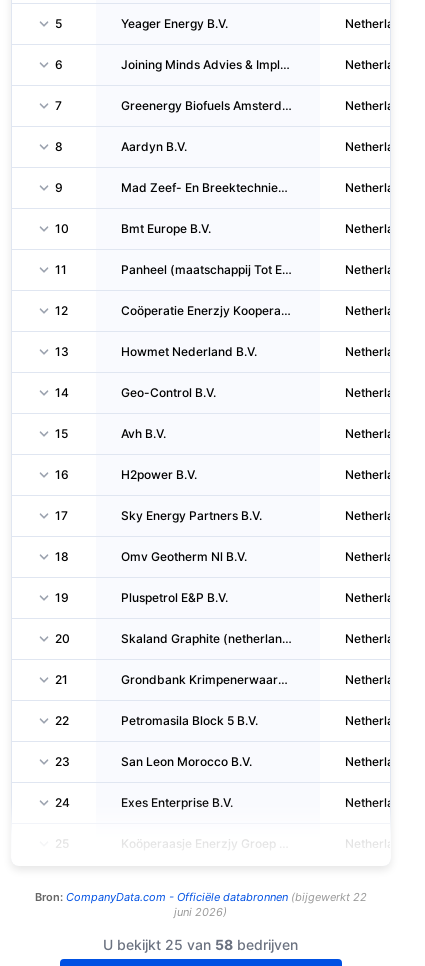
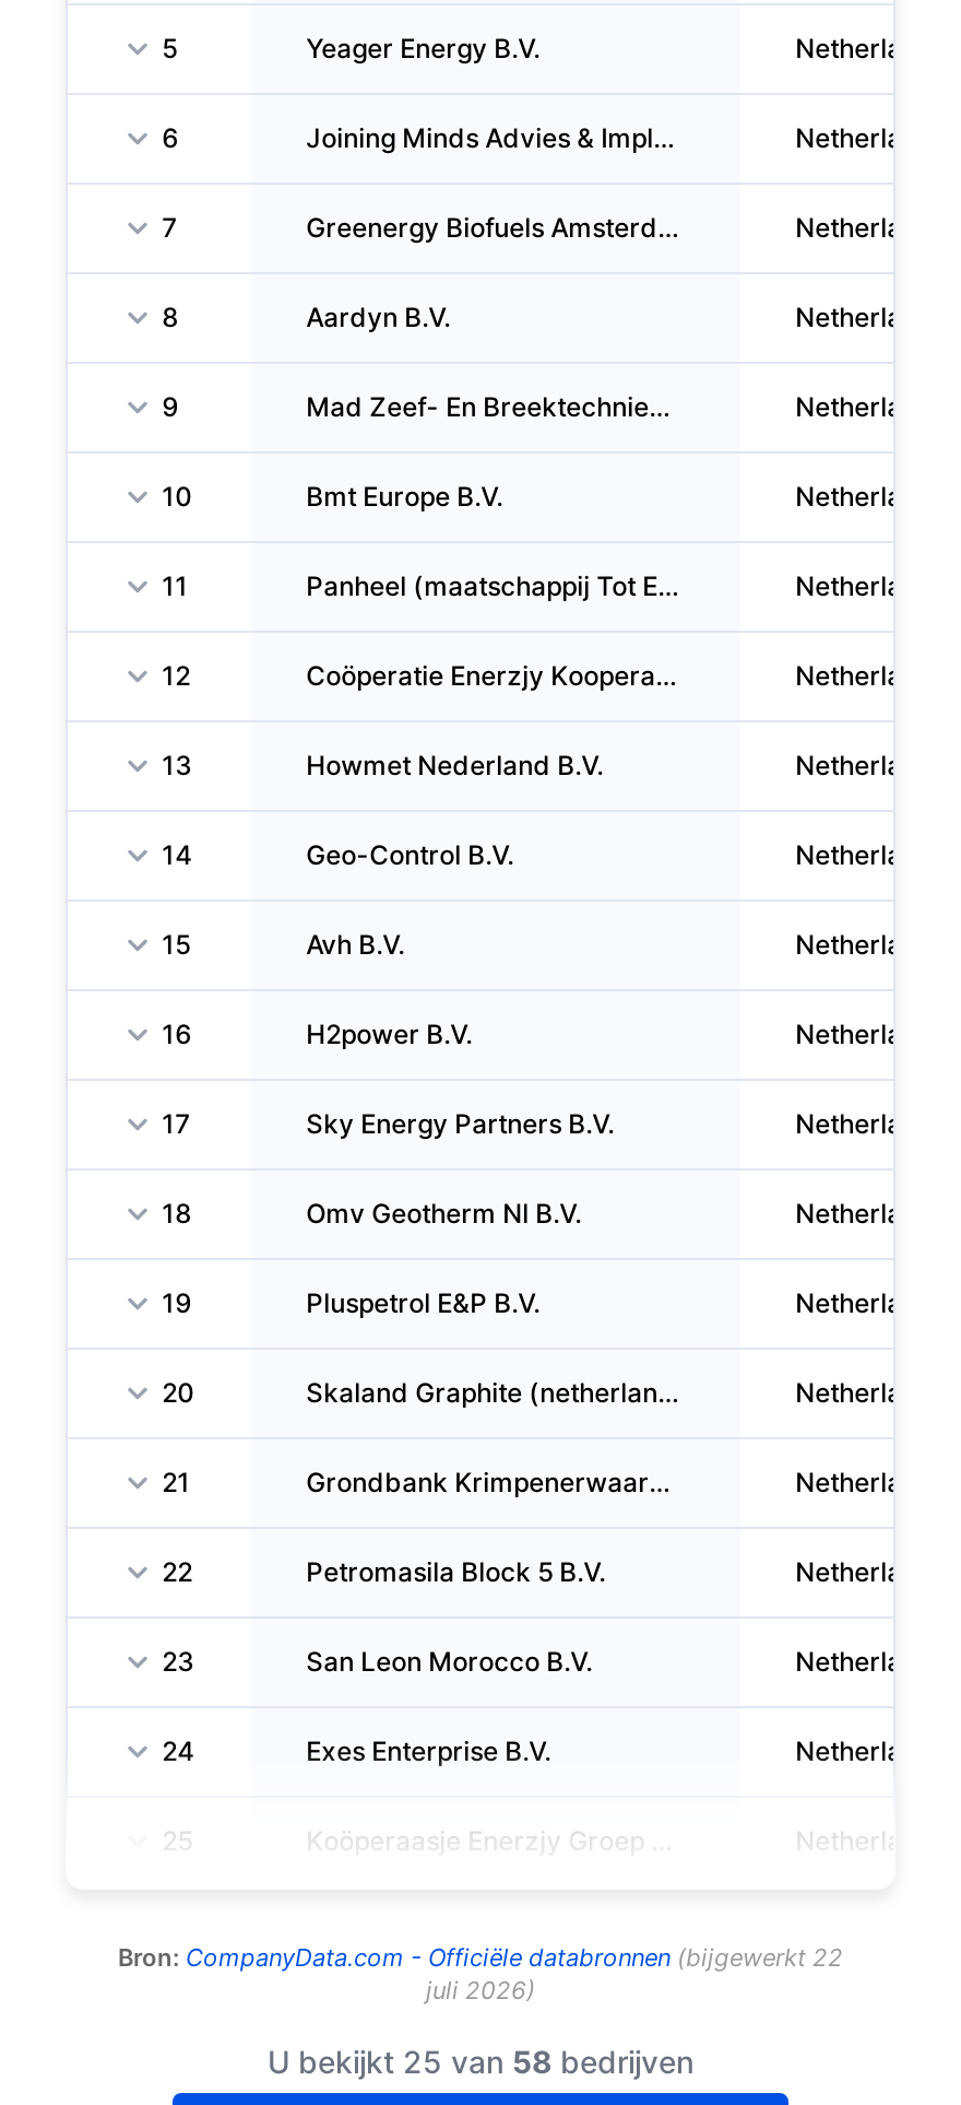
[174,904,227,918] juni 2026) -> [426,1974,535,2004] juli 2026)

